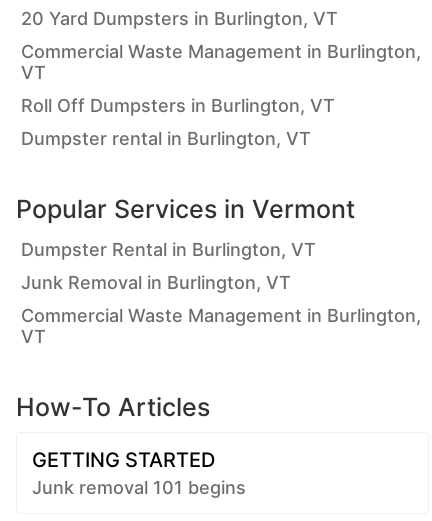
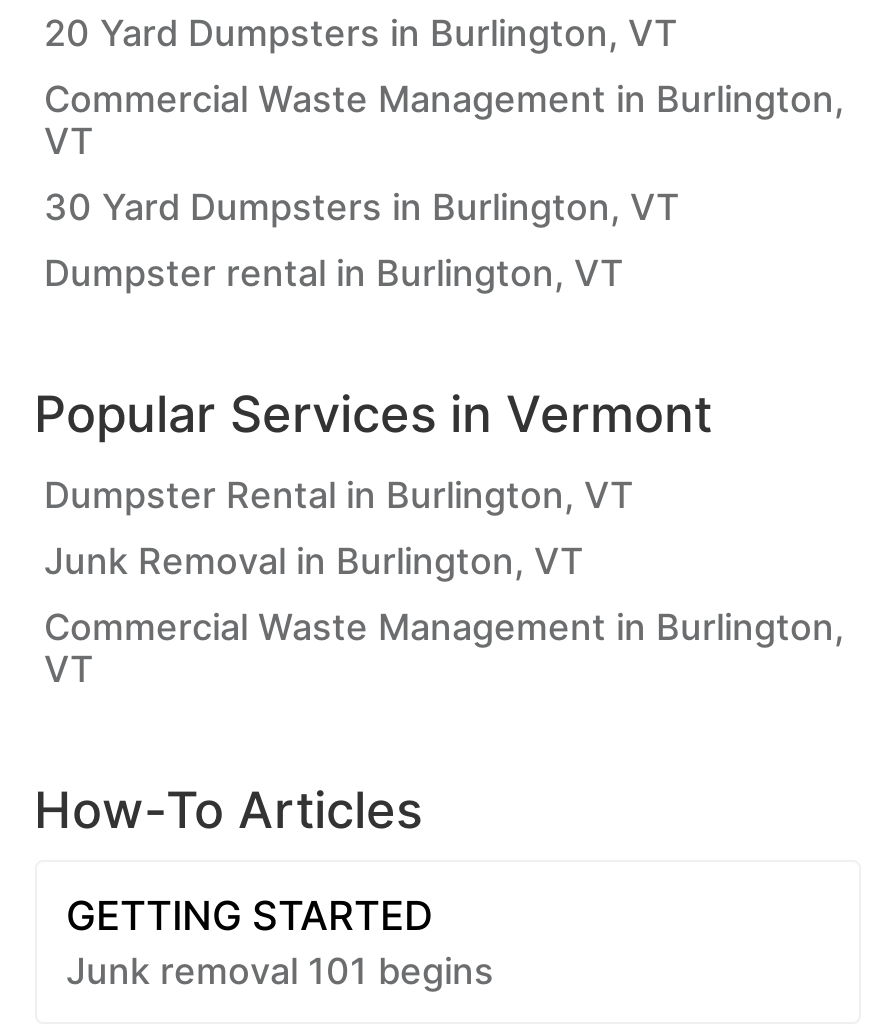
[20,95,334,116] Roll Off Dumpsters in Burlington, VT -> [44,186,680,228] 30 Yard Dumpsters in Burlington, VT

